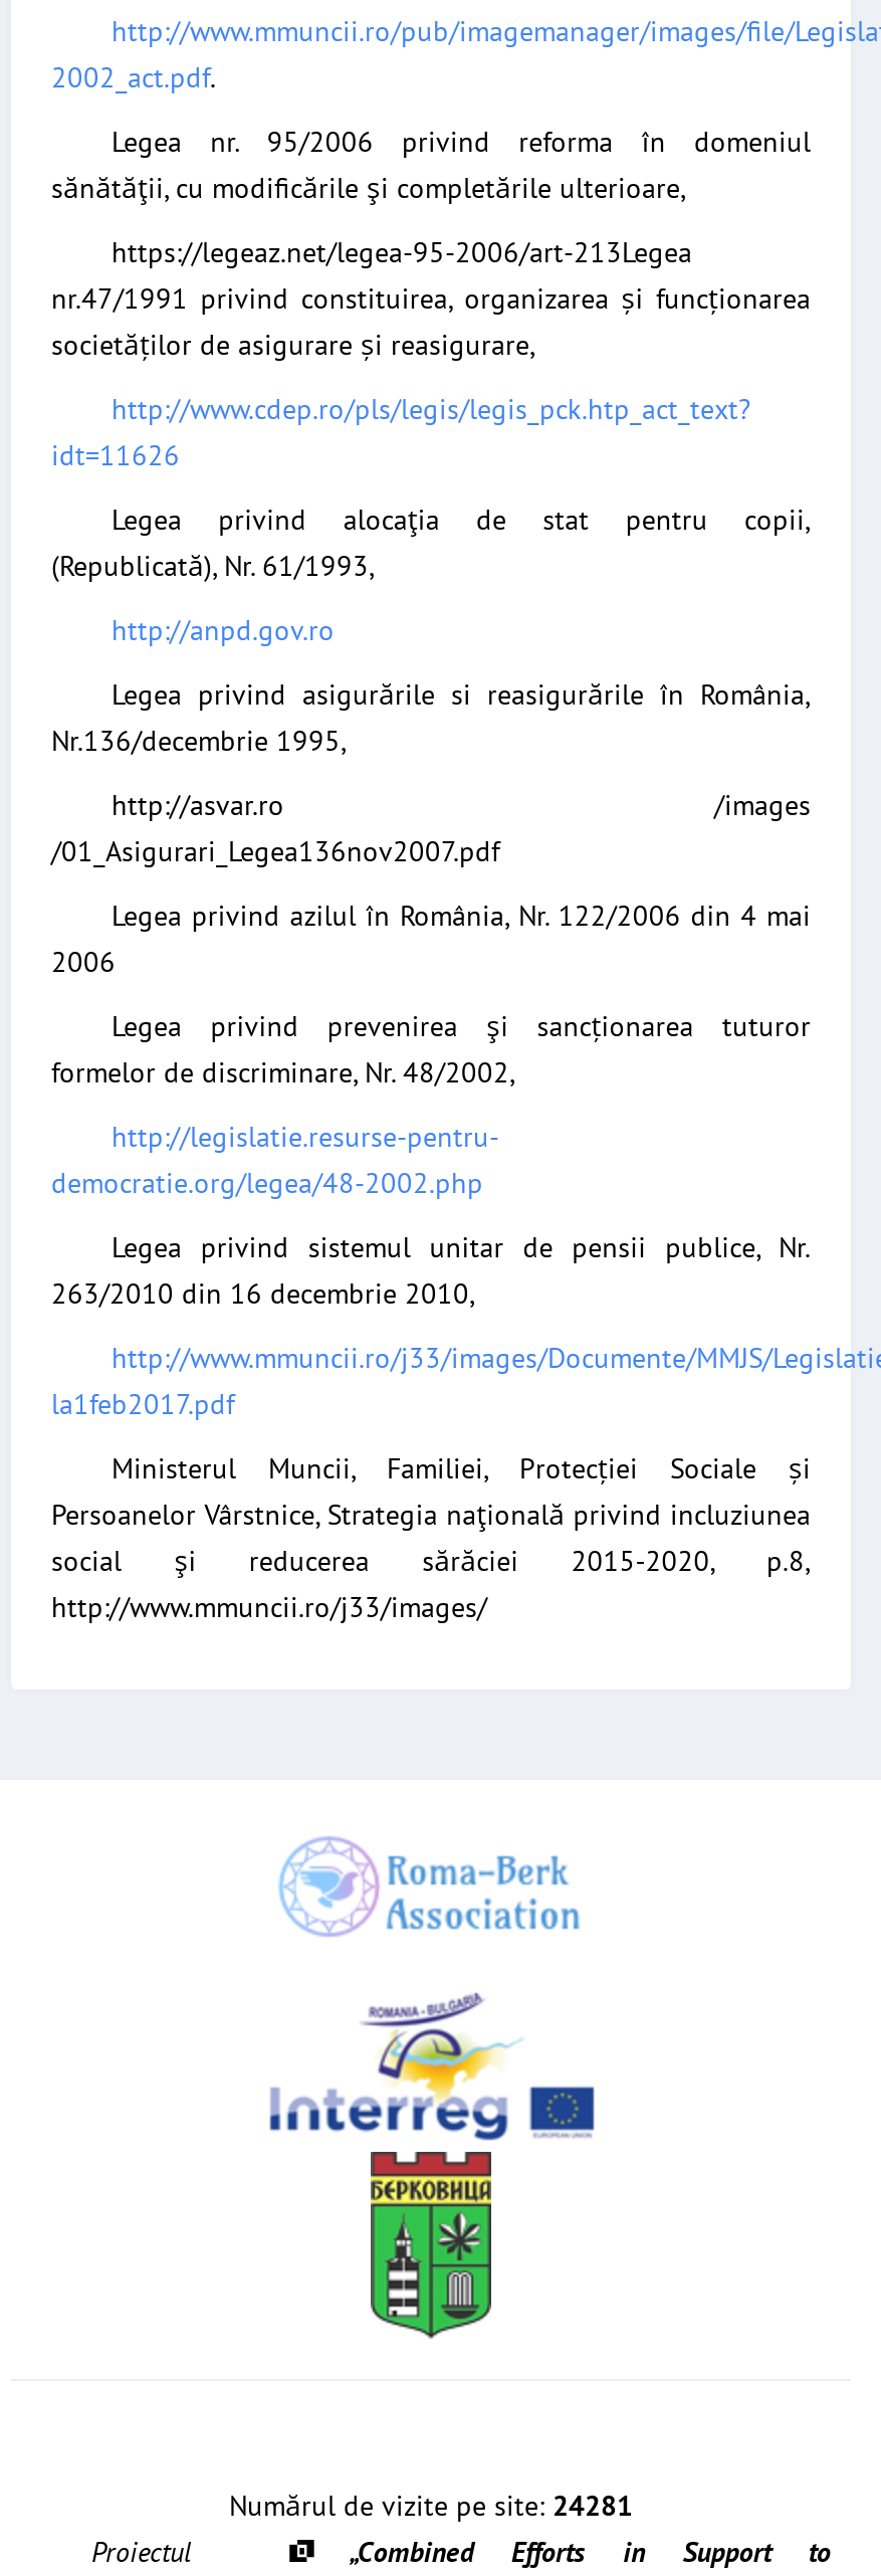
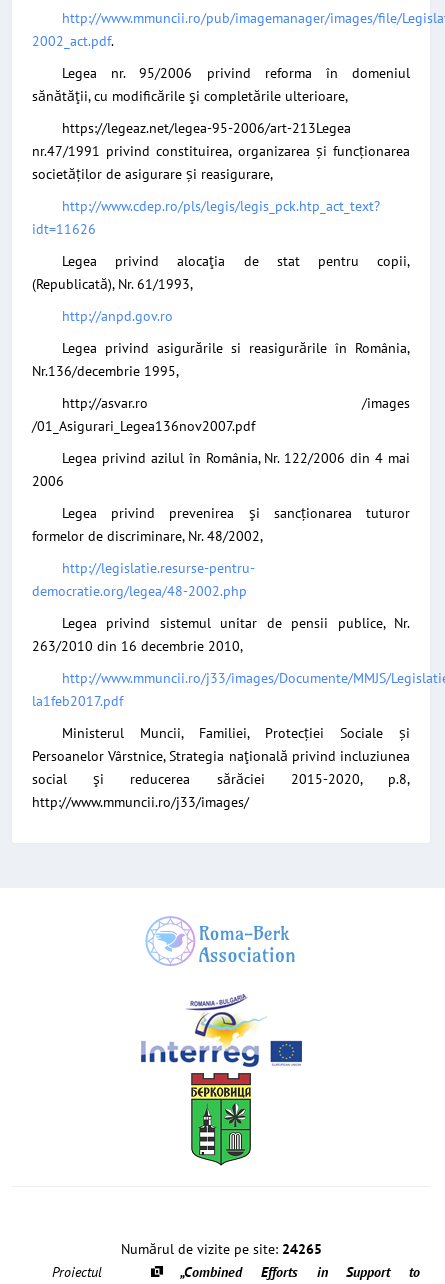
[229,2488,633,2524] Numărul de vizite pe site: 24281 -> [120,1240,321,1258] Numărul de vizite pe site: 24265

